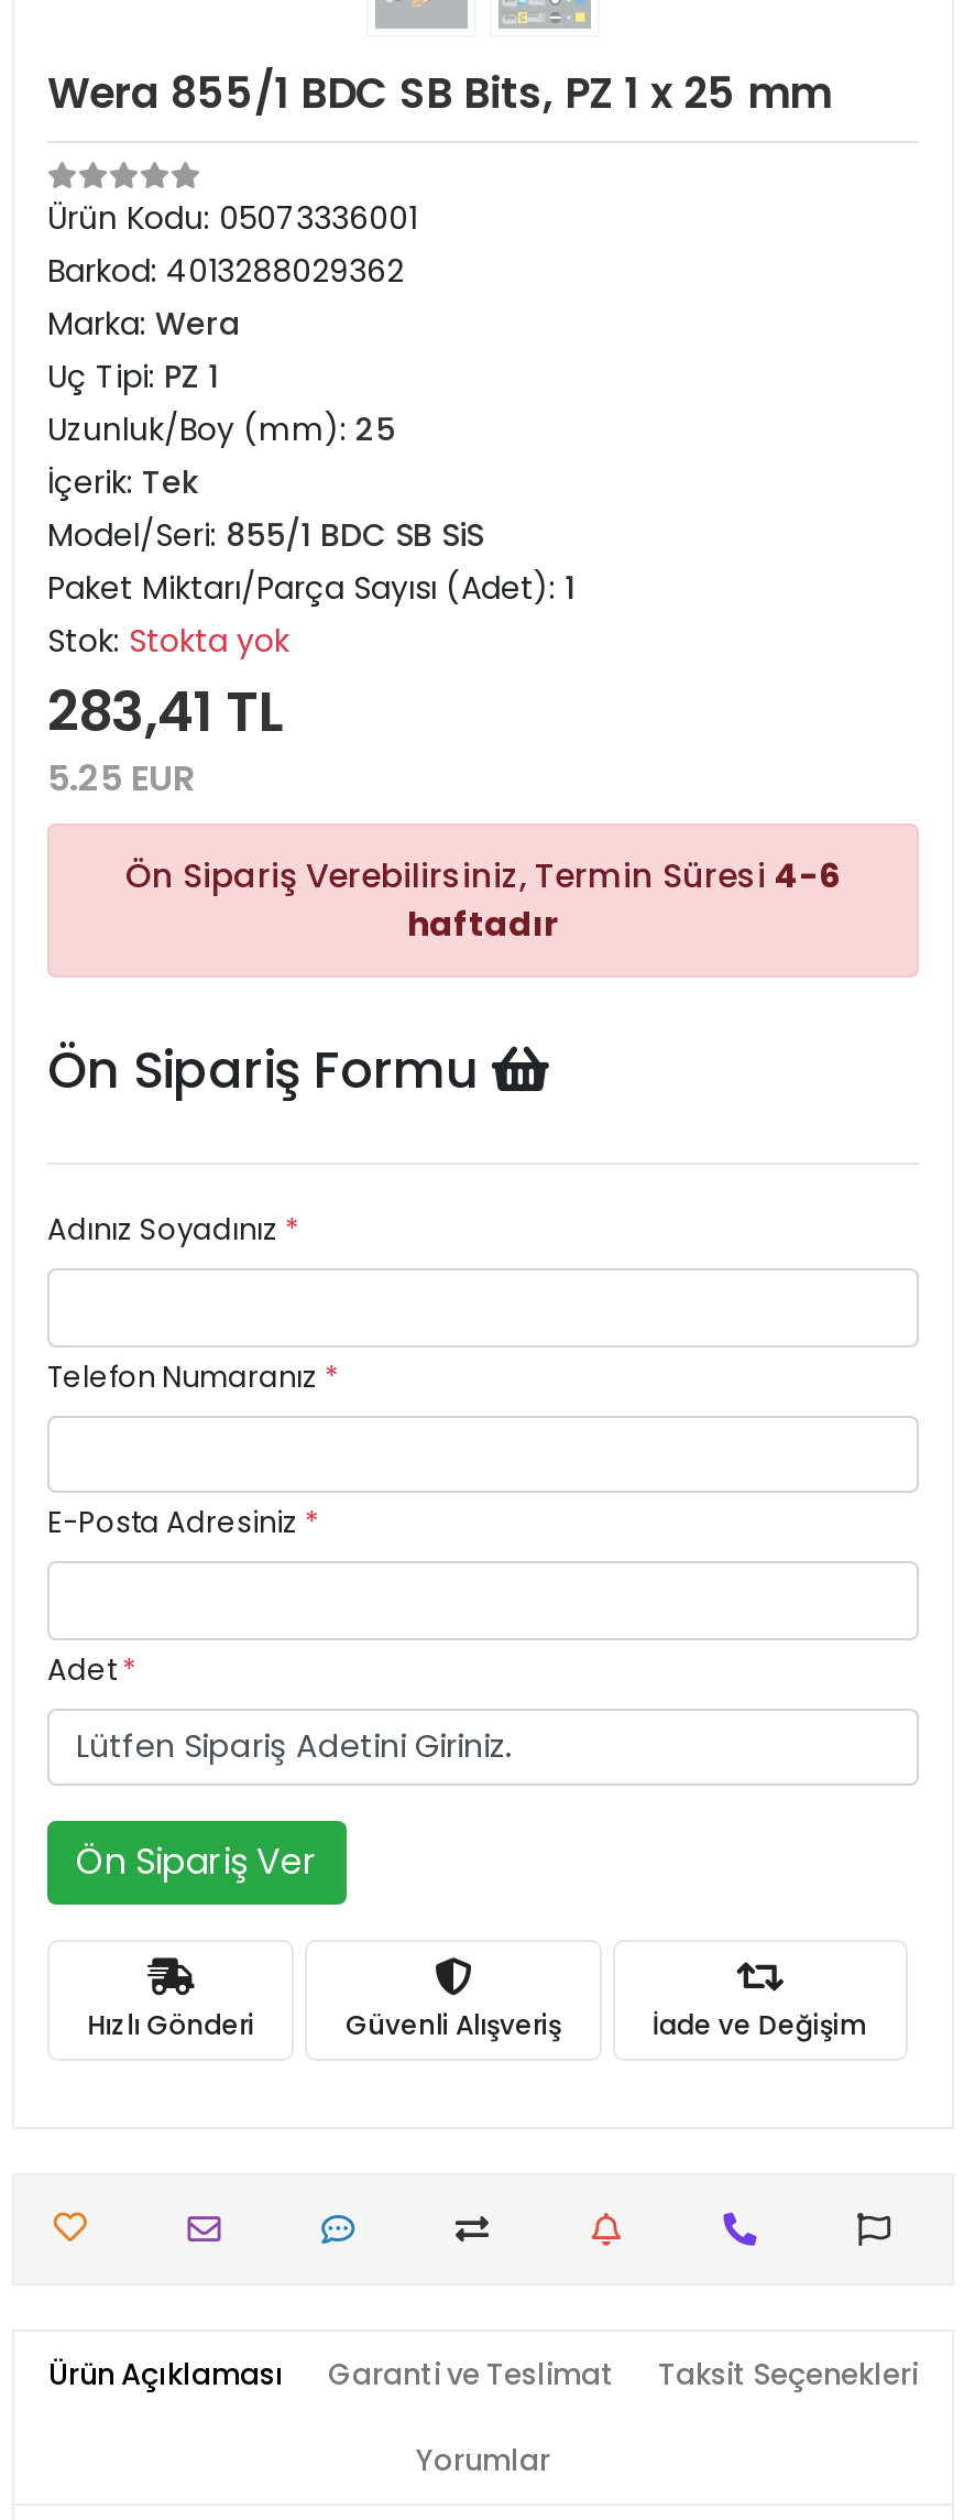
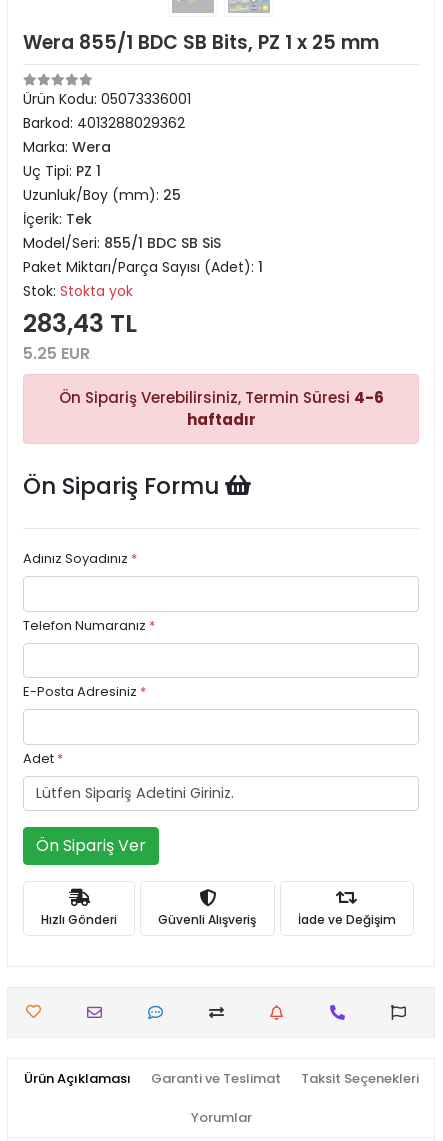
[47,674,285,751] 283,41 TL -> [23,306,137,341] 283,43 TL

